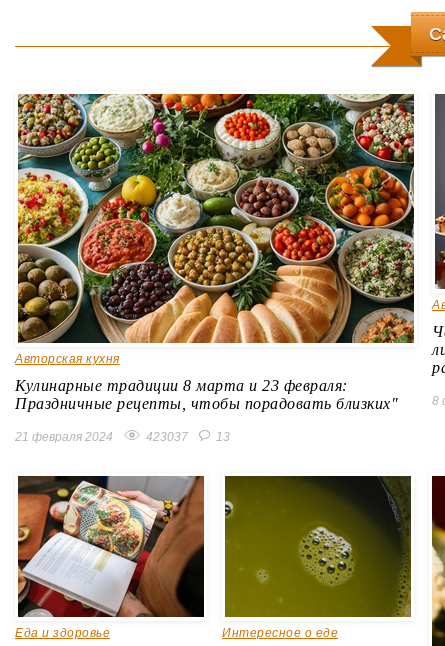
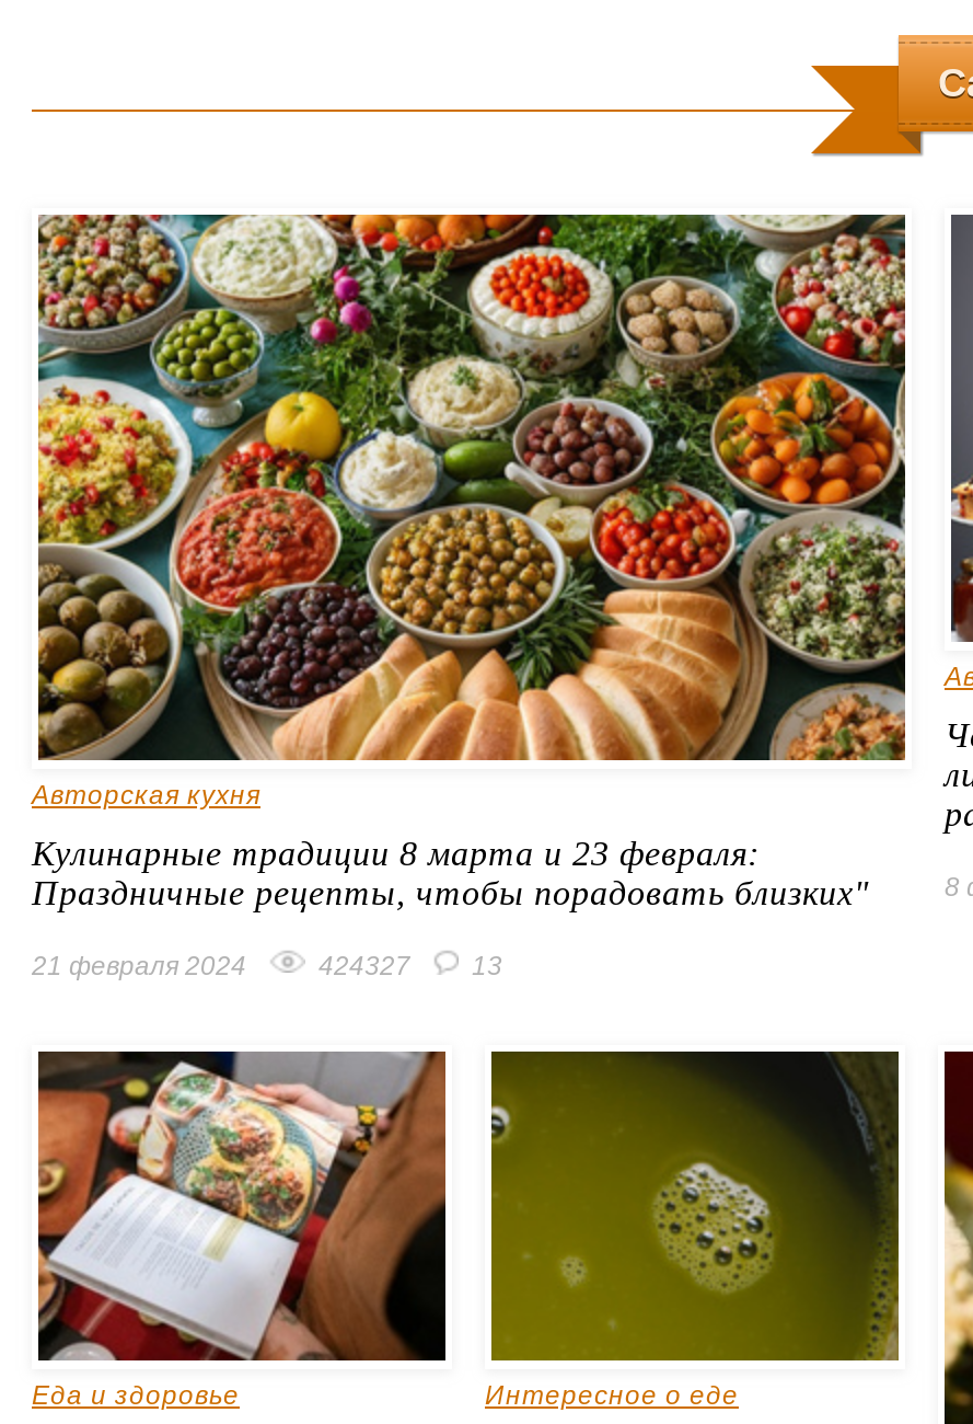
[146,430,230,444] 423037 13 -> [318,951,502,981] 424327 13

